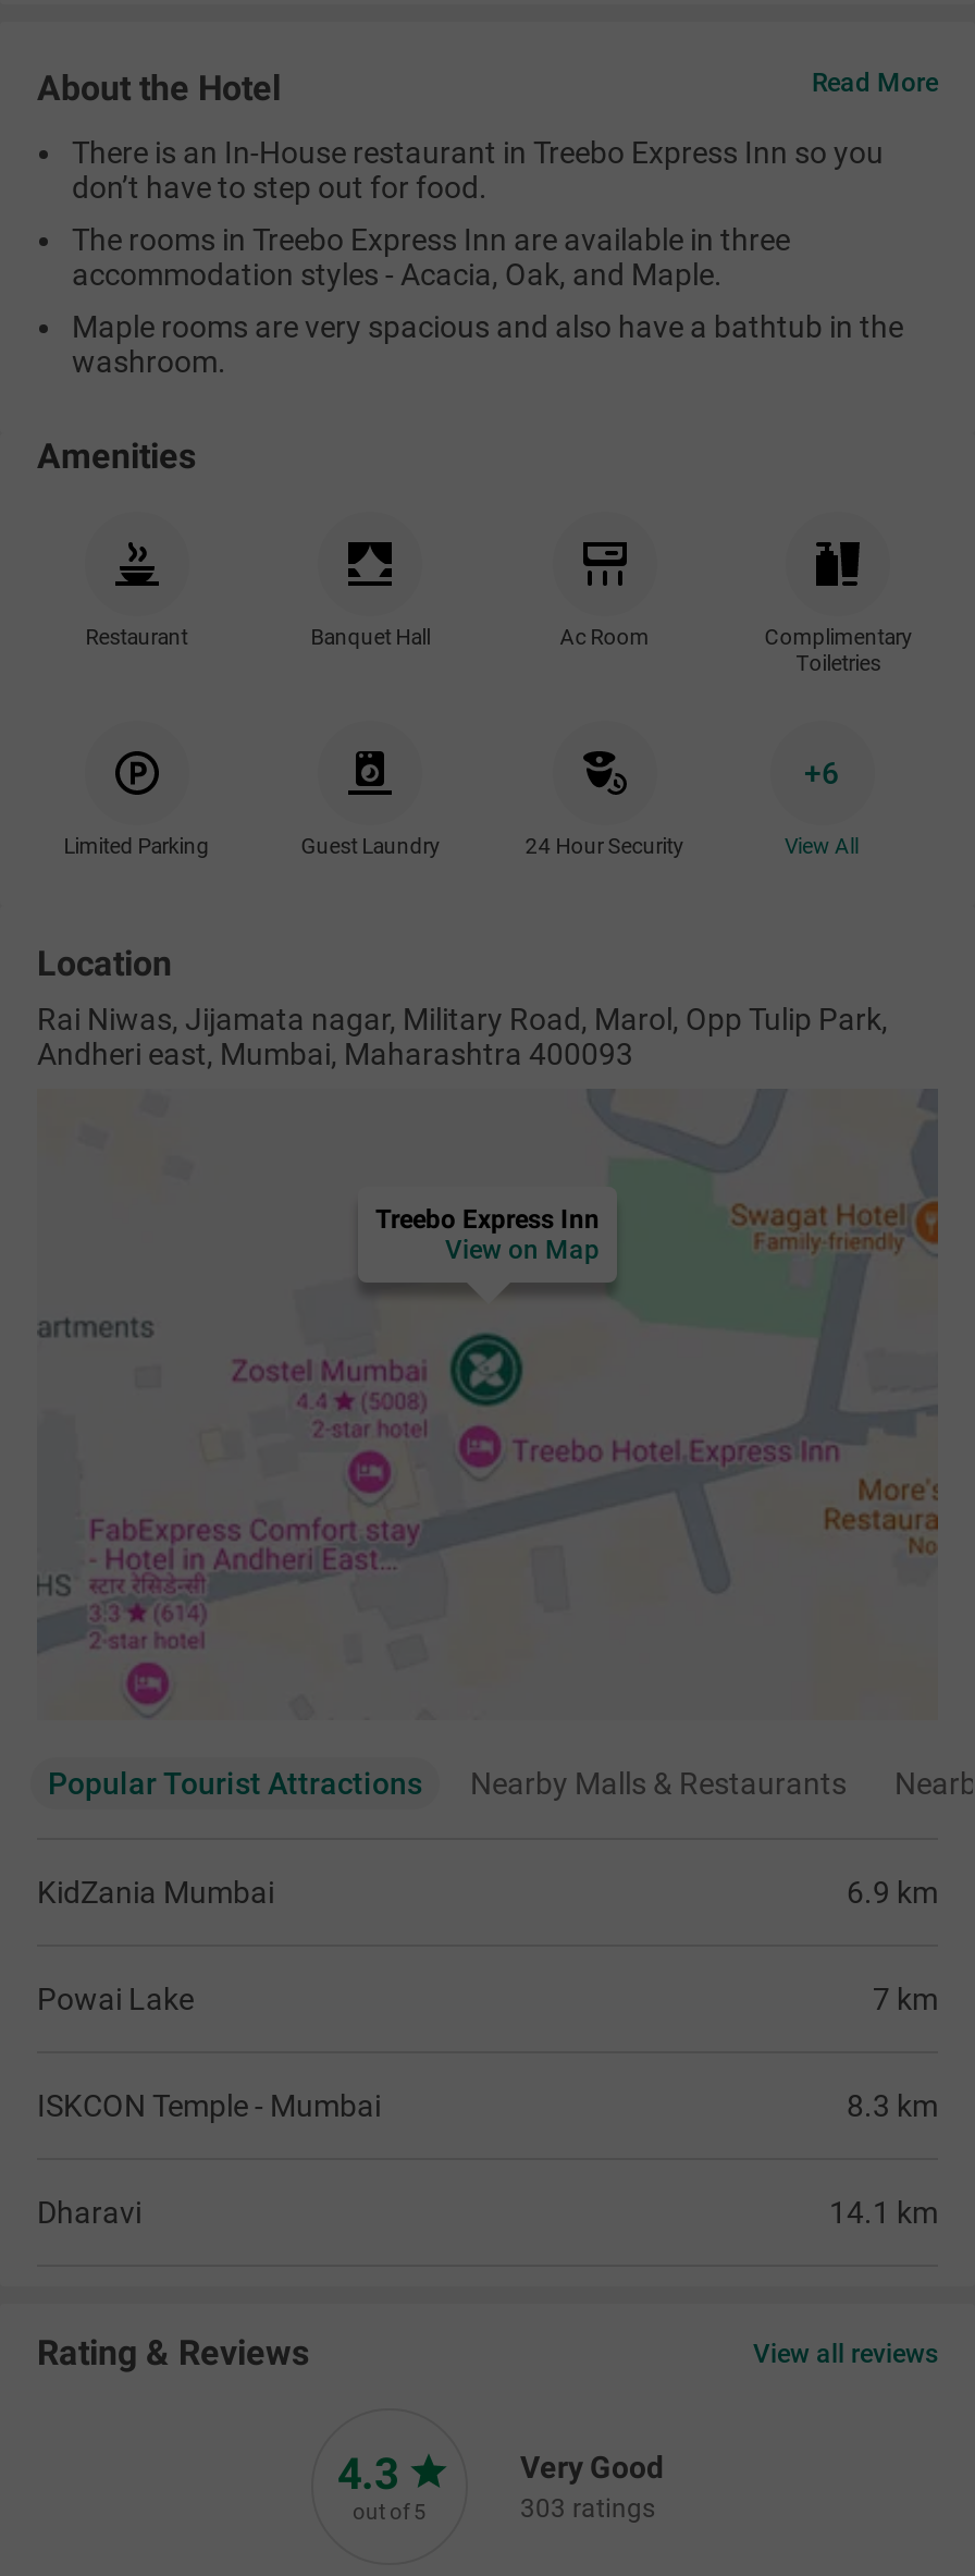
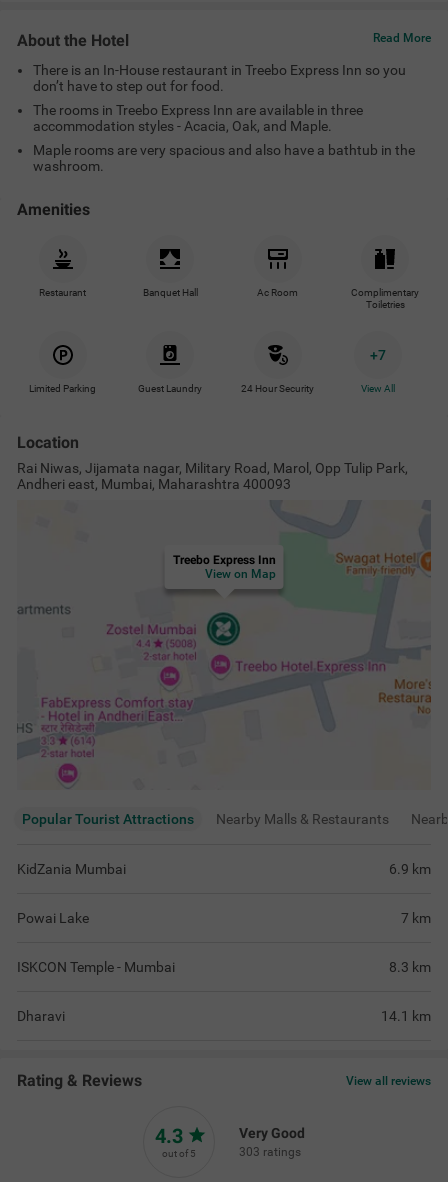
[804,756,839,790] +6 -> [369,347,385,363] +7

